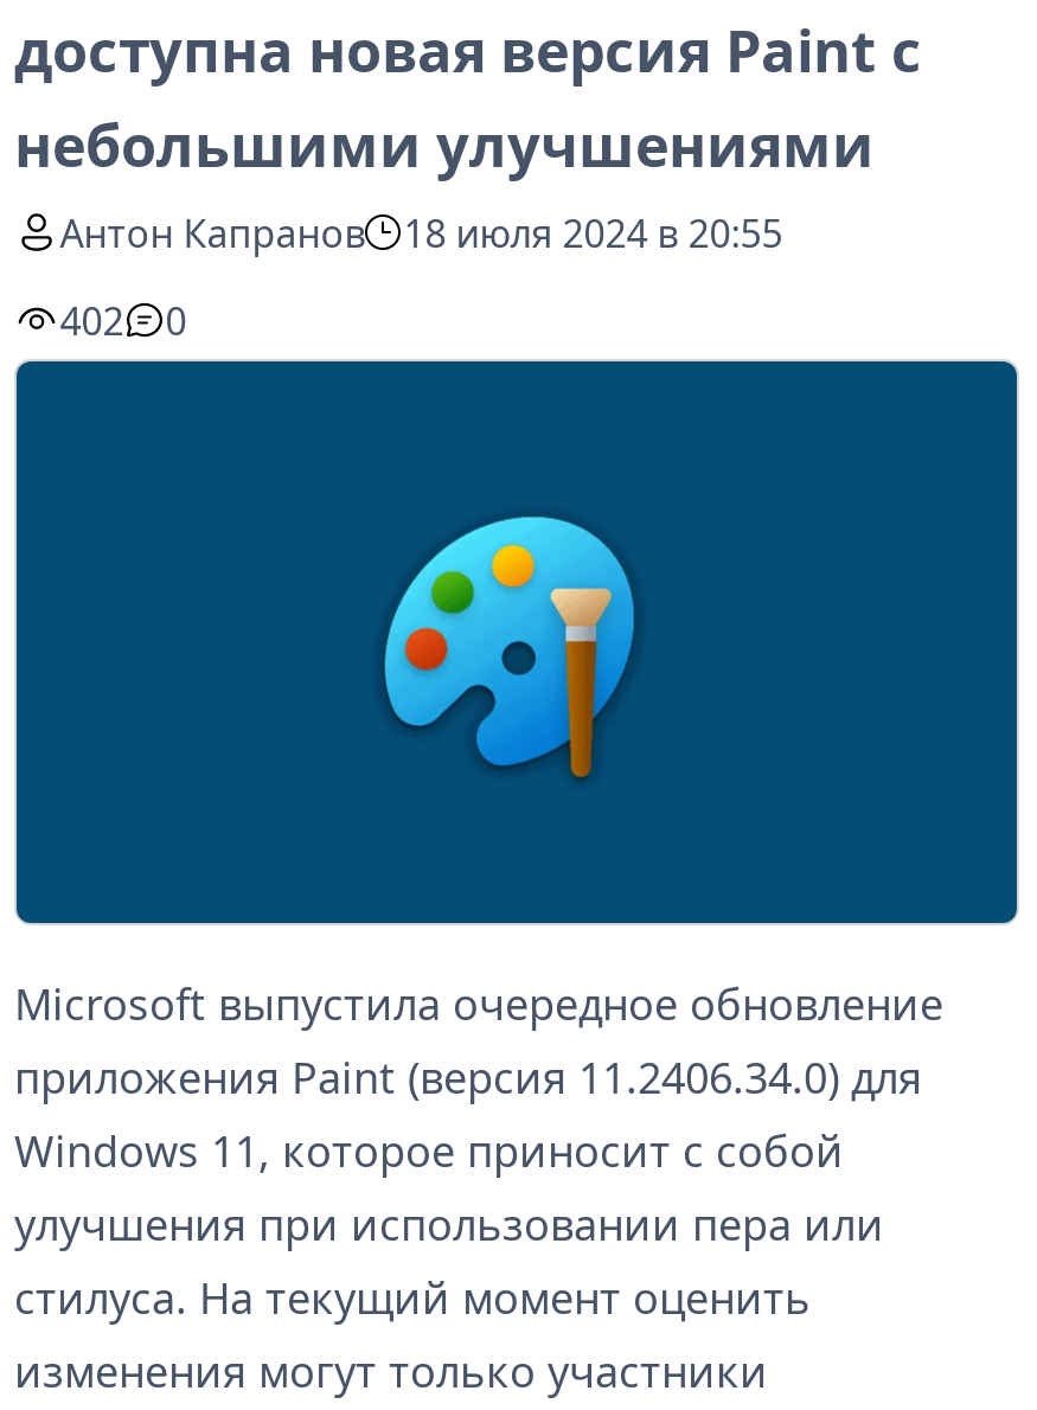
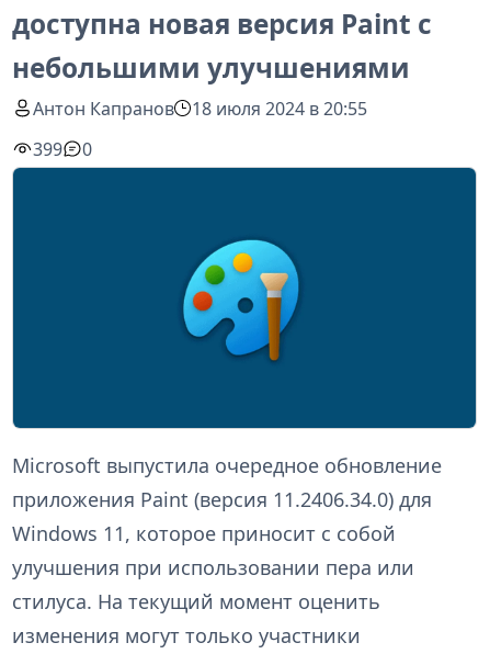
[60,294,187,346] 402 0 -> [33,137,92,161] 399 0

